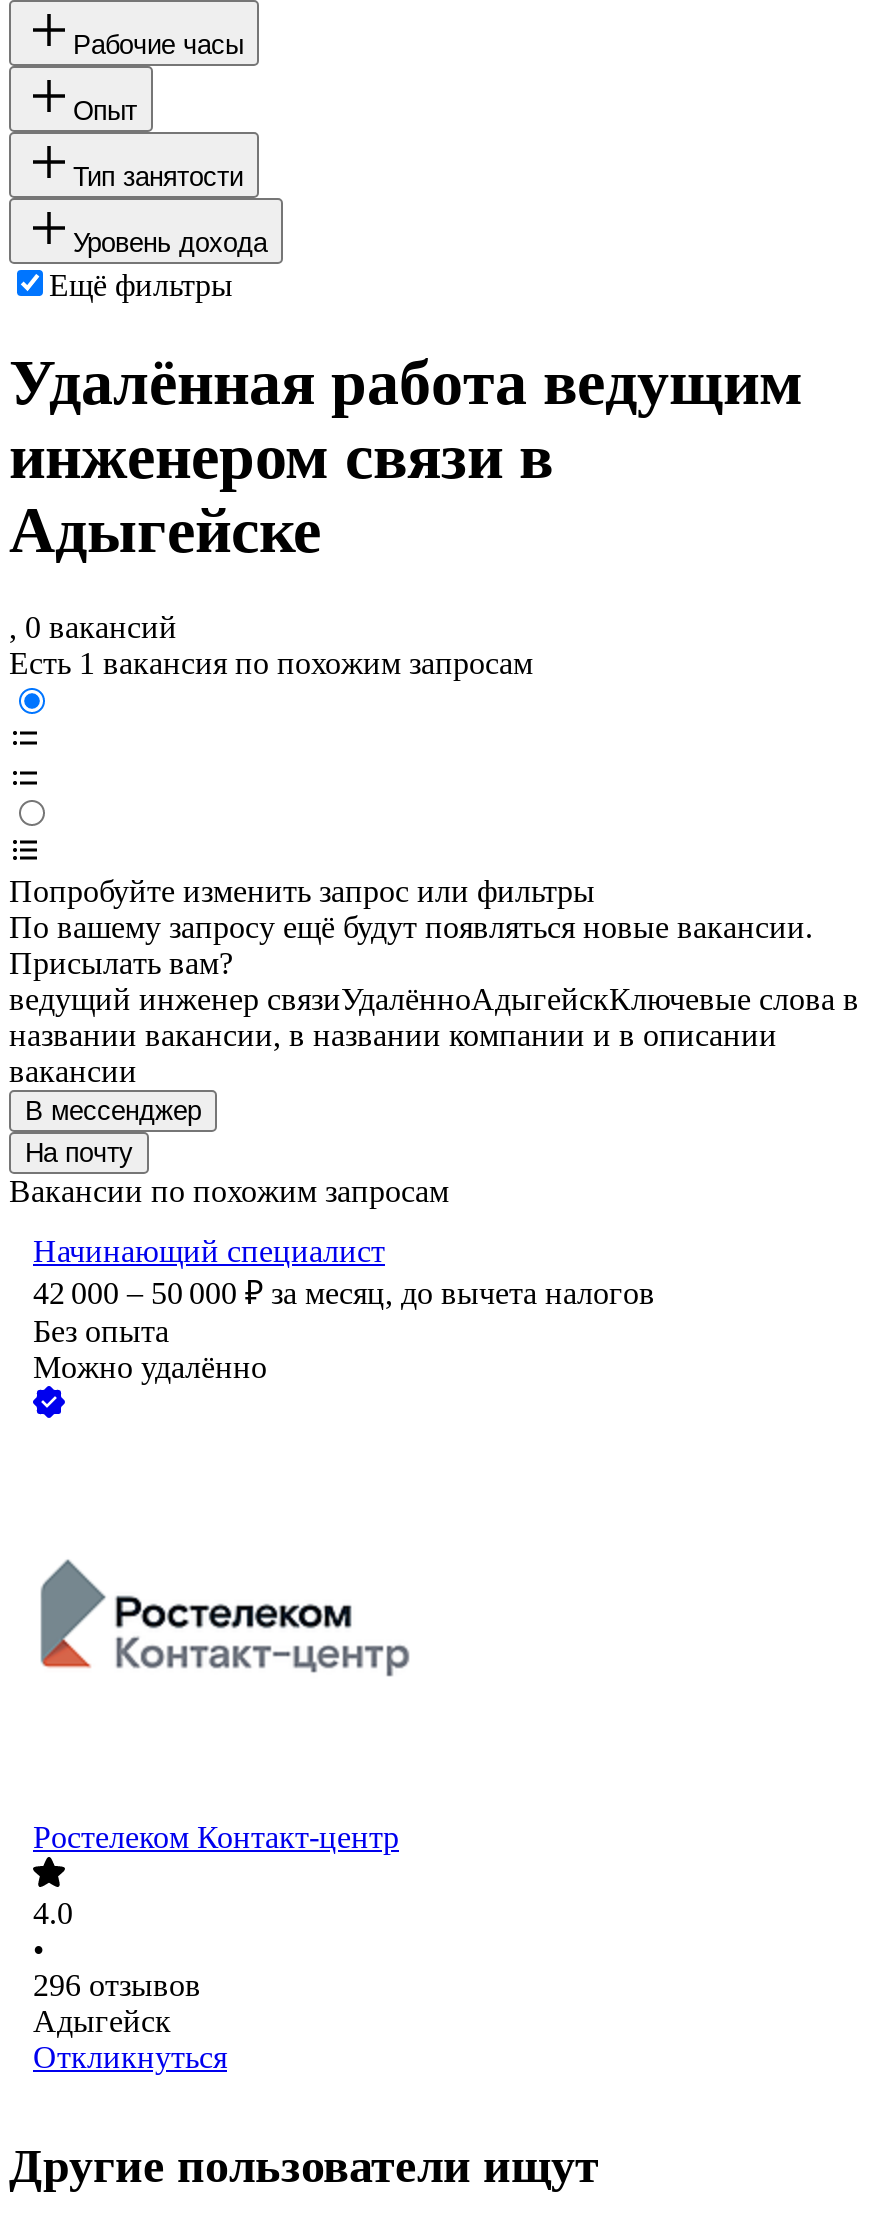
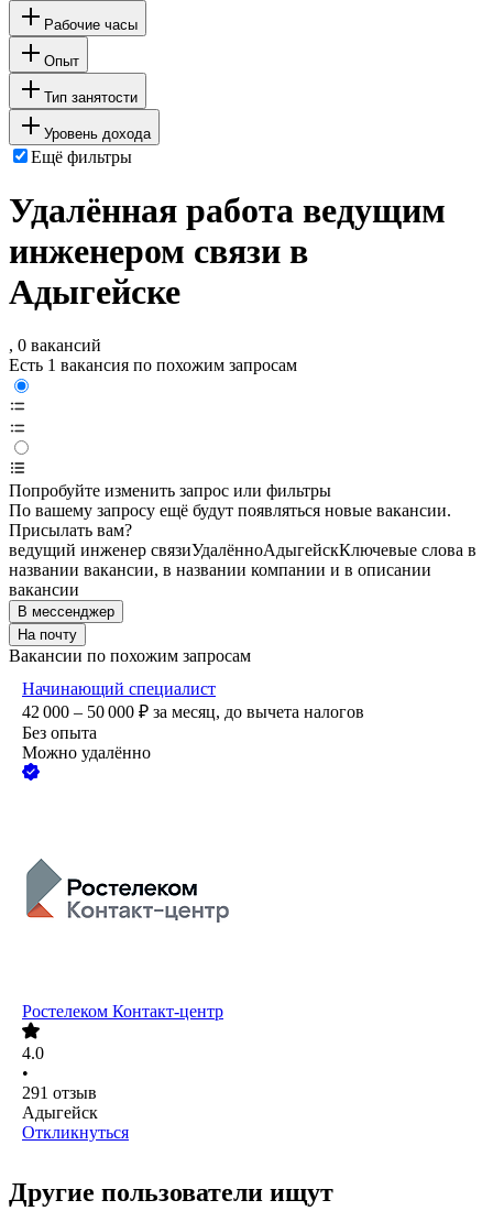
[33,1969,201,2003] 296 отзывов -> [22,1084,97,1103] 291 отзыв

